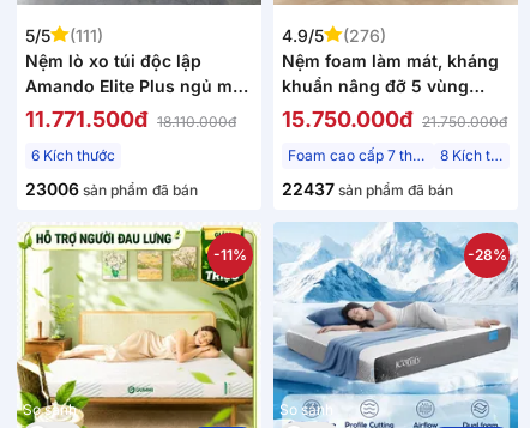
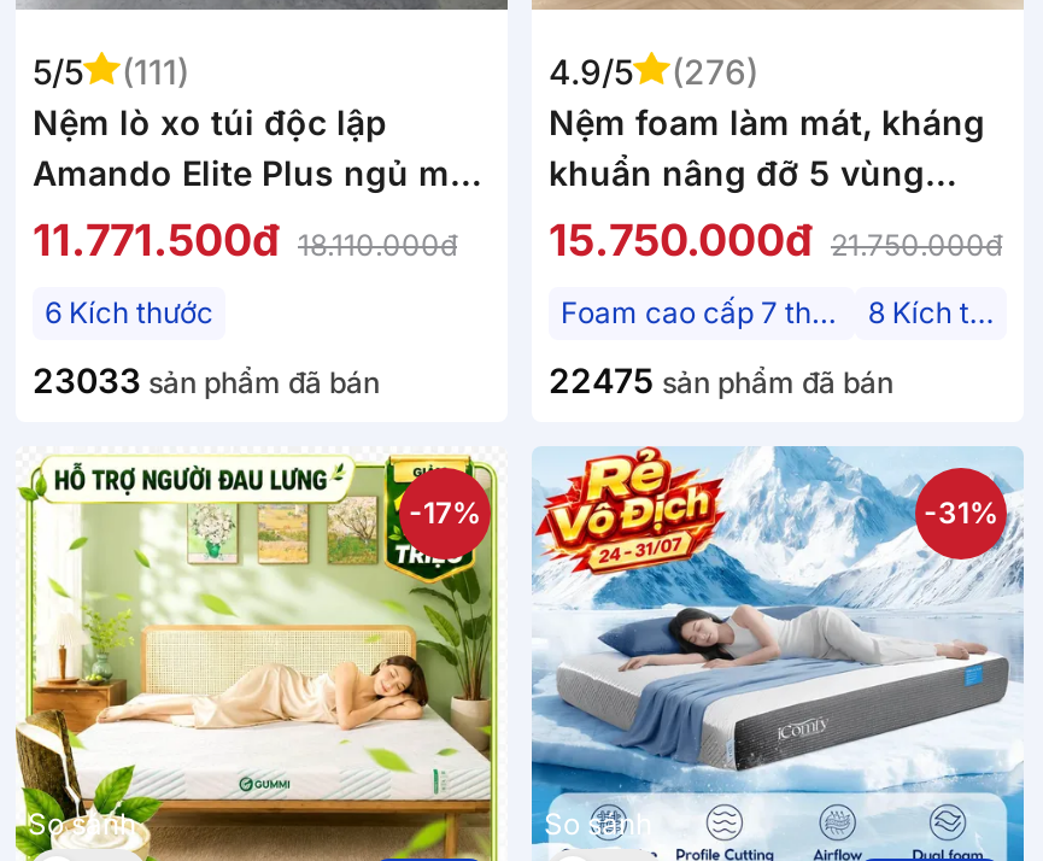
[25,179,198,199] 23006 sản phẩm đã bán -> [33,360,380,401] 23033 sản phẩm đã bán
[282,179,453,199] 22437 sản phẩm đã bán -> [549,360,893,401] 22475 sản phẩm đã bán
[213,222,368,285] [image] | -11% -> [409,444,727,576] [image] | -17%
[467,246,507,264] -28% -> [924,495,998,531] -31%

